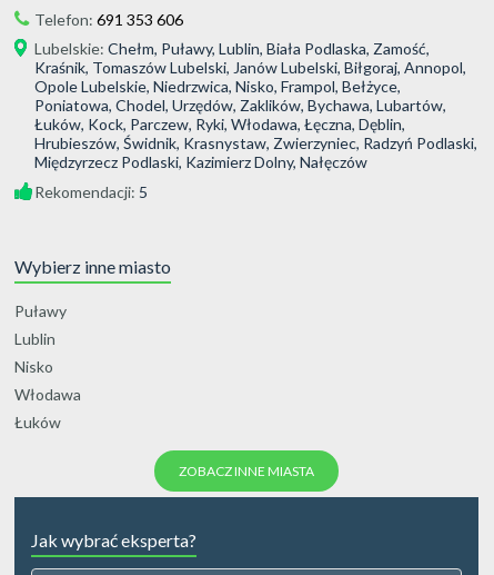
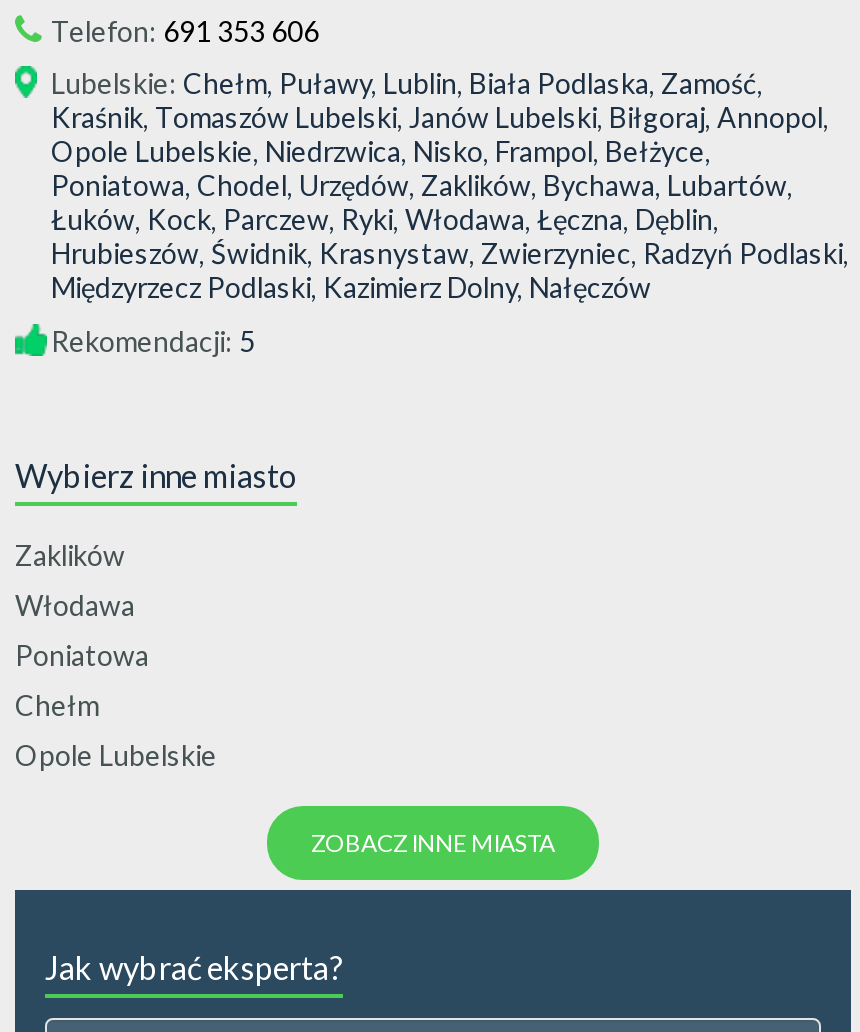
[14,301,67,376] Puławy | Lublin | Nisko -> [15,538,125,572] Zaklików
moved [14,385,81,404] -> [15,588,135,622]: Włodawa
[14,413,61,432] Łuków -> [15,638,217,772] Poniatowa | Chełm | Opole Lubelskie

